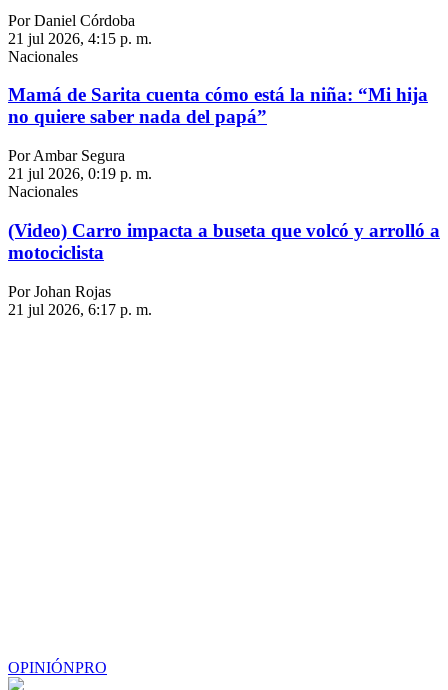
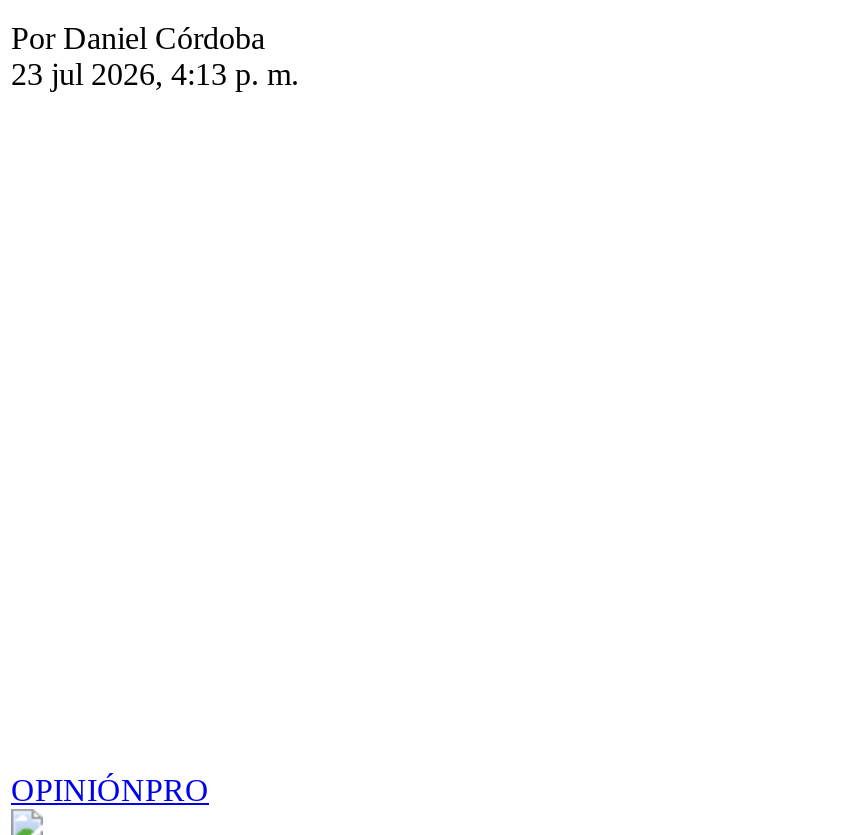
[8,30,440,318] 21 jul 2026, 4:15 p. m. | Nacionales | Mamá de Sarita cuenta cómo está la niña: “Mi hija | no quiere saber nada del papá” | Por Ambar Segura | 21 jul 2026, 0:19 p. m. | Nacionales | (Video) Carro impacta a buseta que volcó y arrolló a | motociclista | Por Johan Rojas | 21 jul 2026, 6:17 p. m. -> [11,57,299,91] 23 jul 2026, 4:13 p. m.

